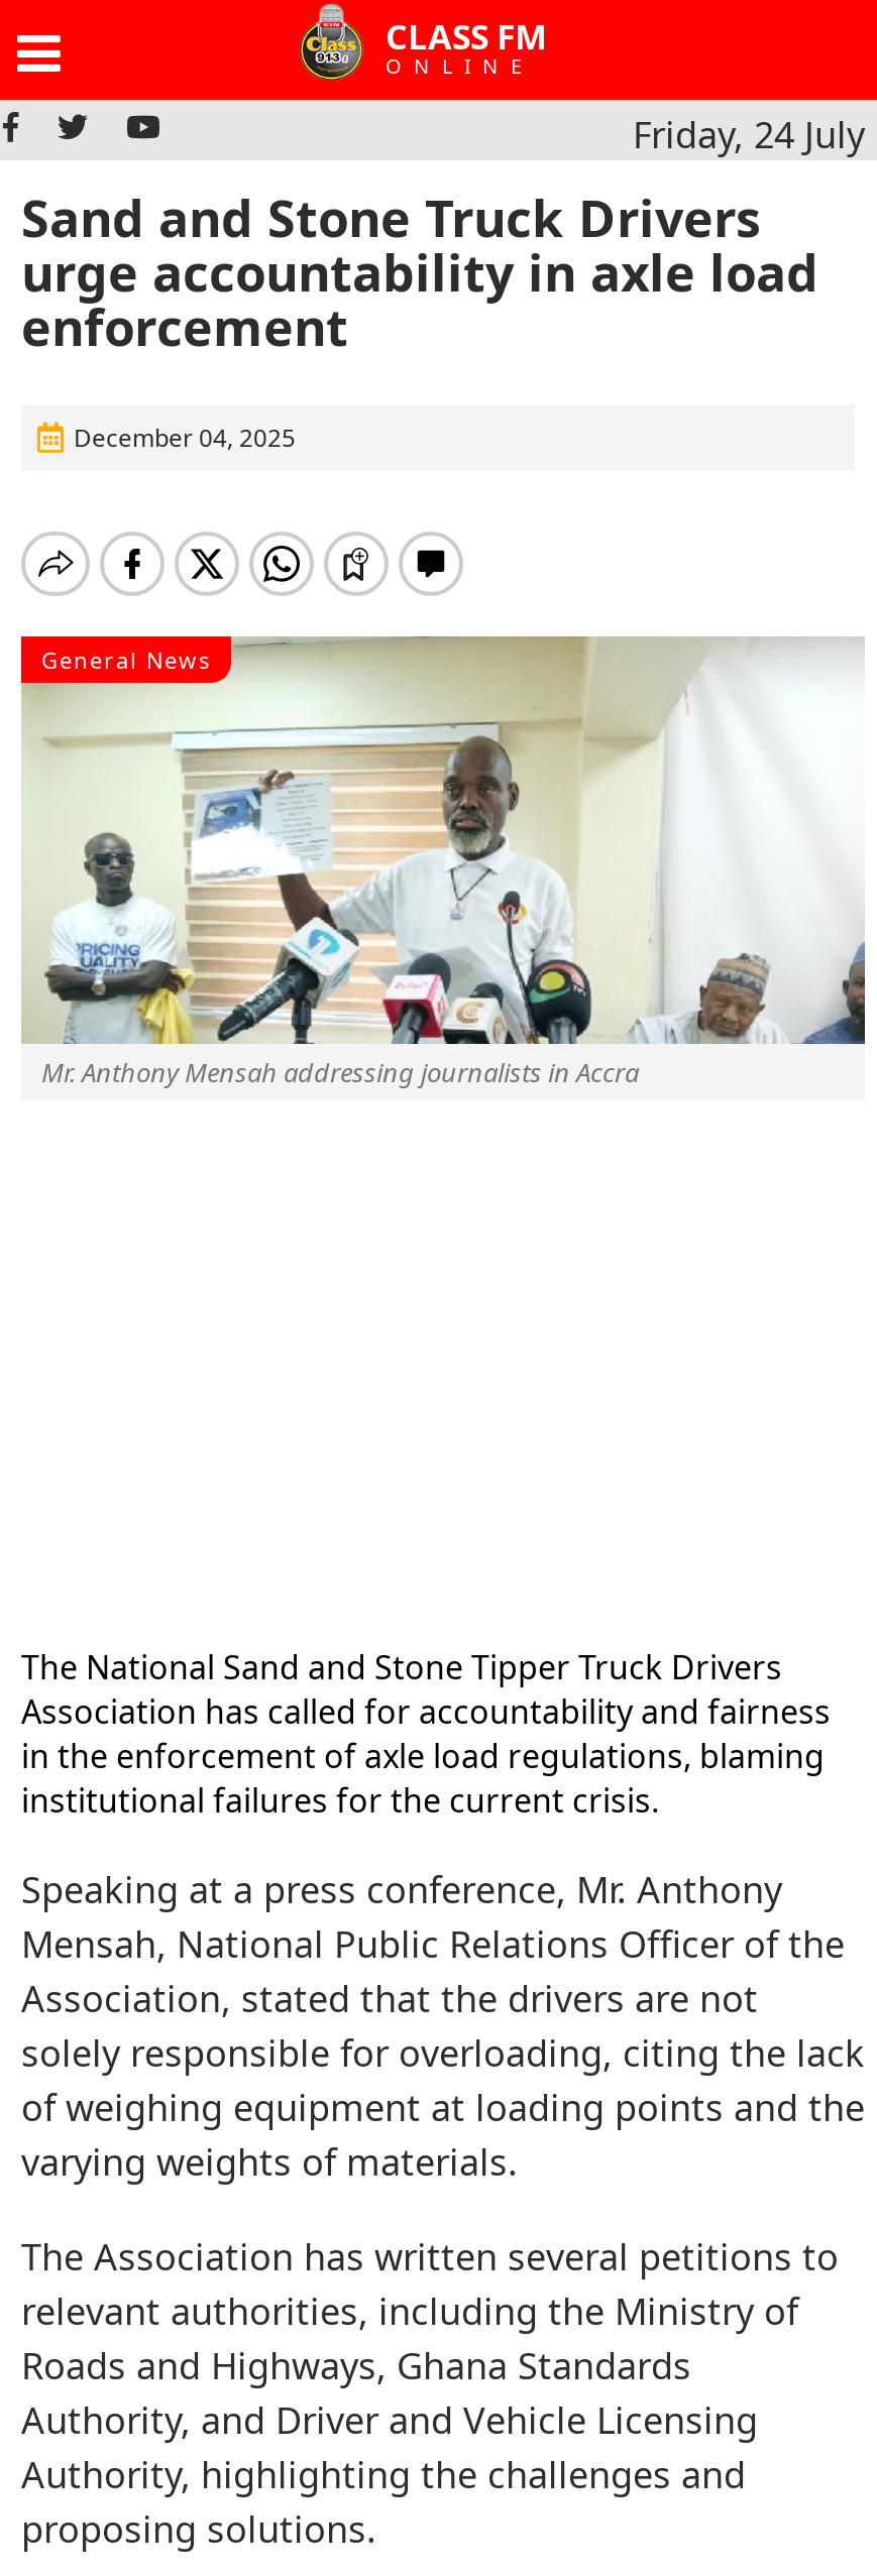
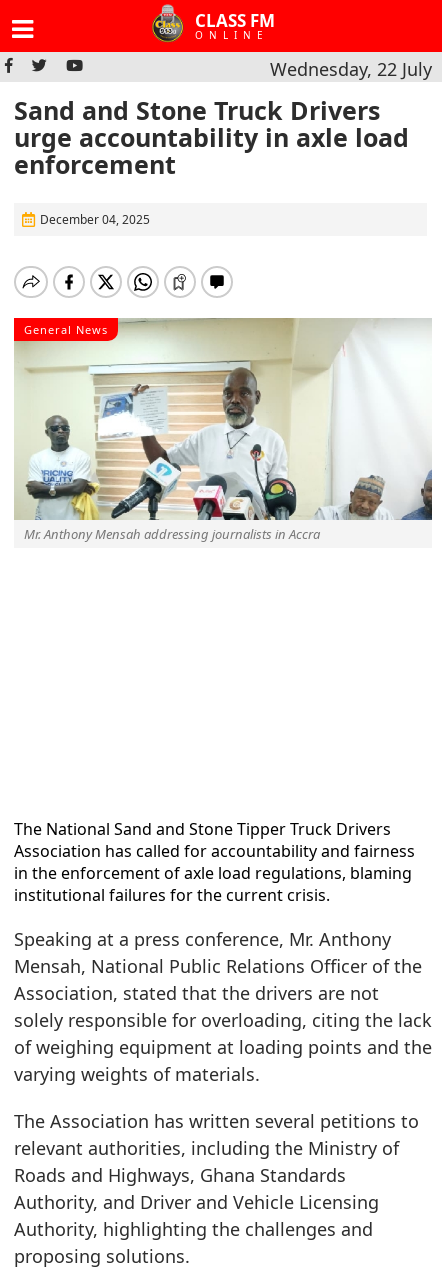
[633,110,865,158] Friday, 24 July -> [270,57,432,81] Wednesday, 22 July

